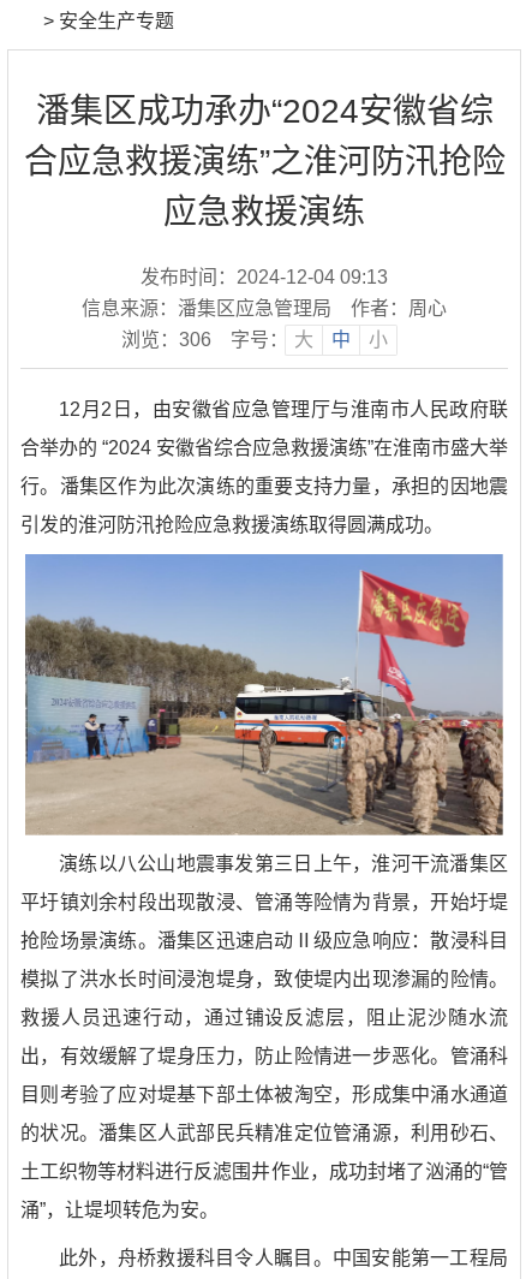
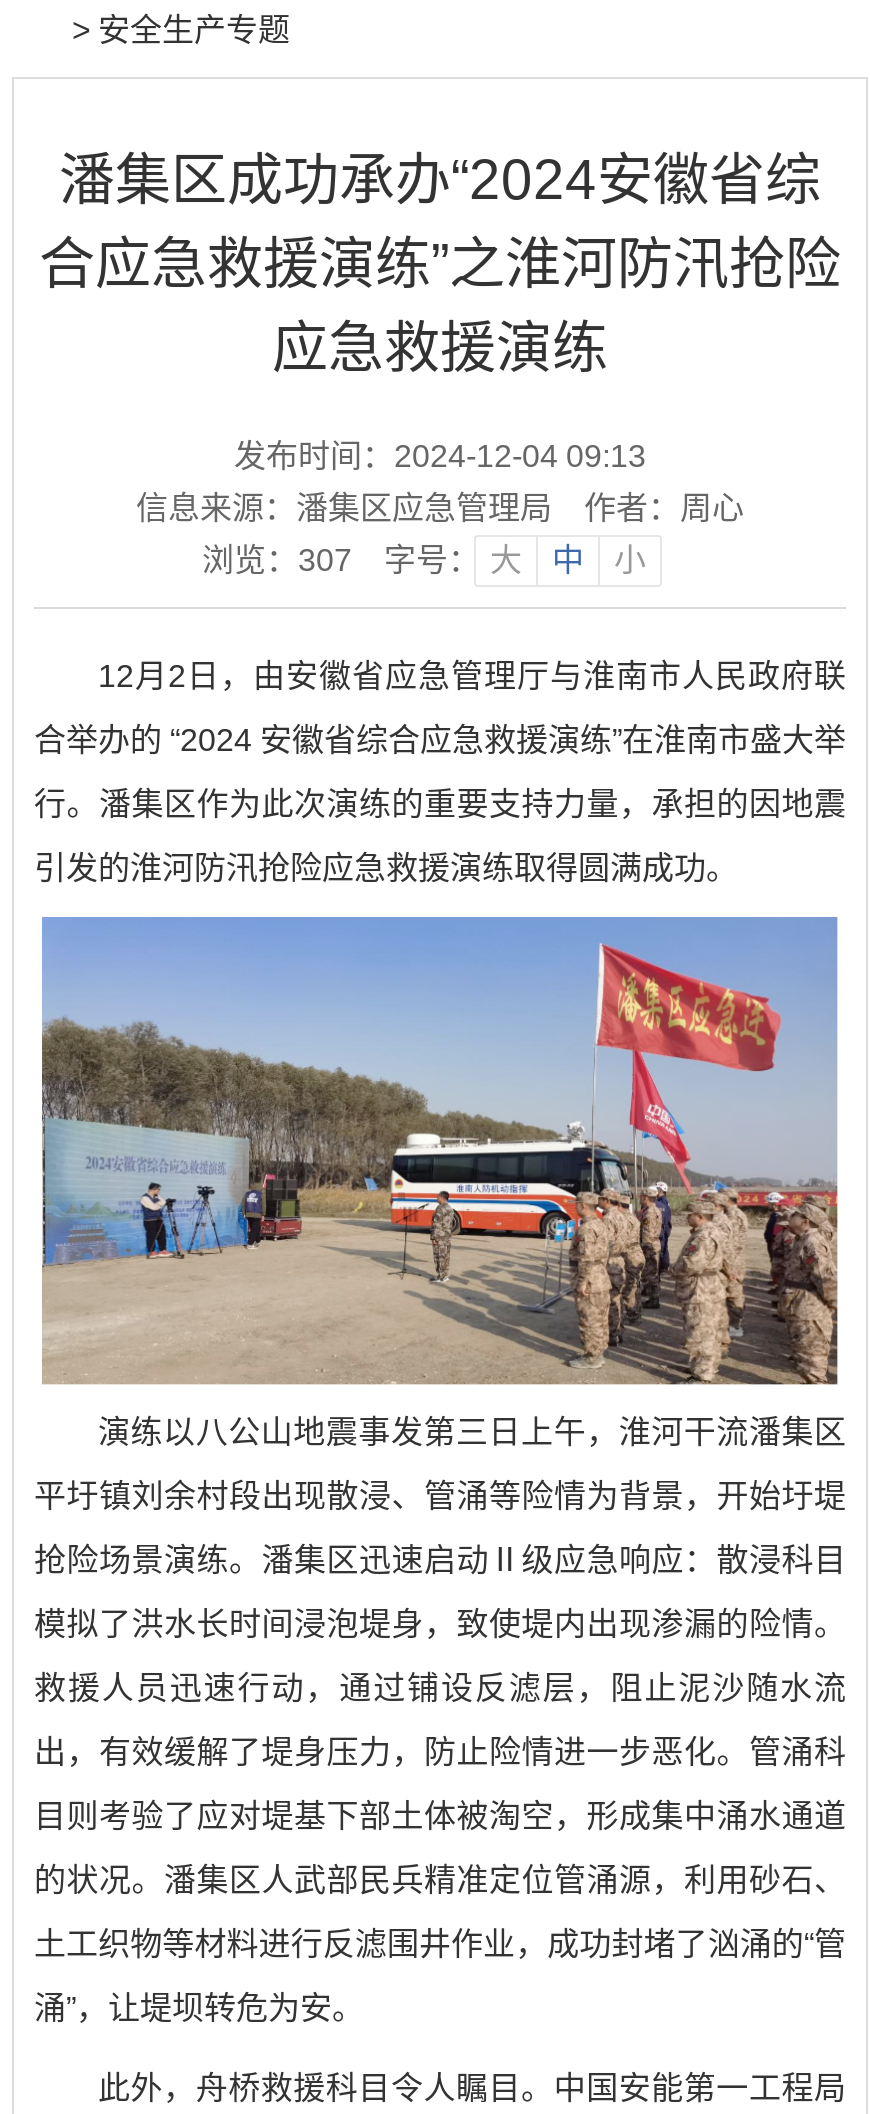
[121,329,388,350] 浏览：306 字号： 大 中 小 -> [202,543,646,577] 浏览：307 字号： 大 中 小

